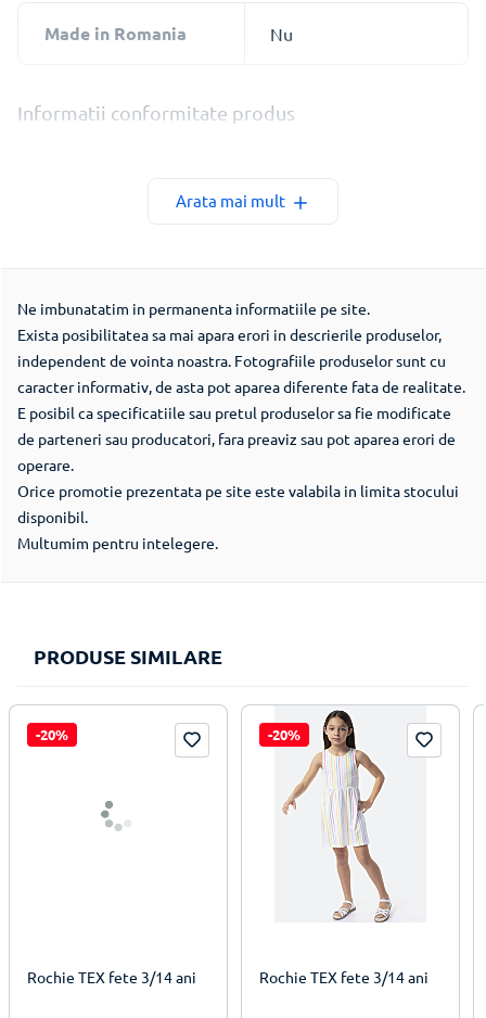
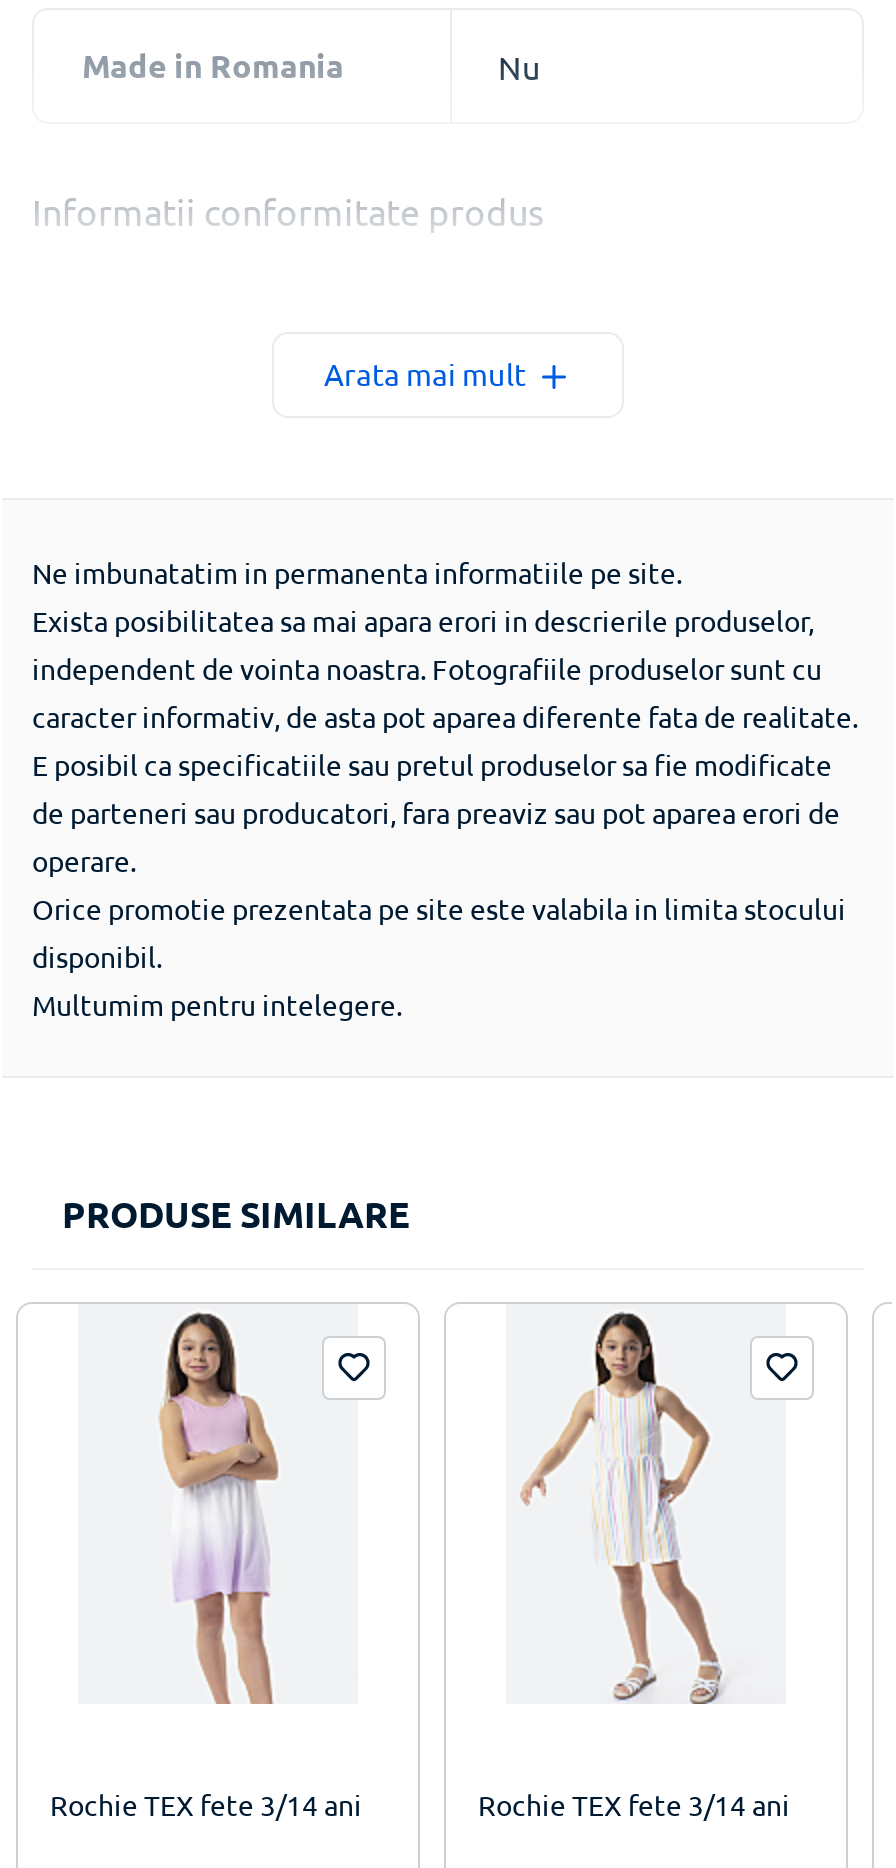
none -> [156,1310,280,1706] [image]
[36,725,68,744] -20% -> none
[268,725,300,744] -20% -> none

